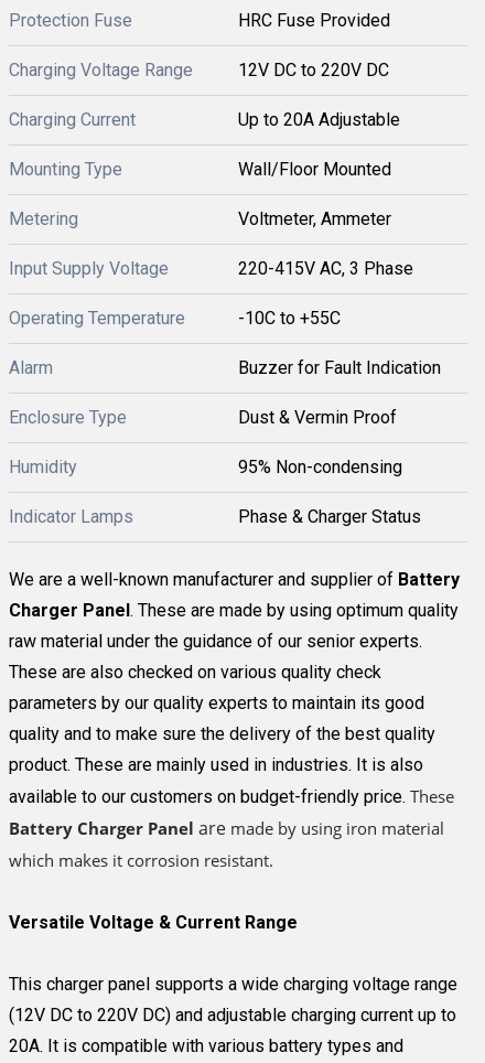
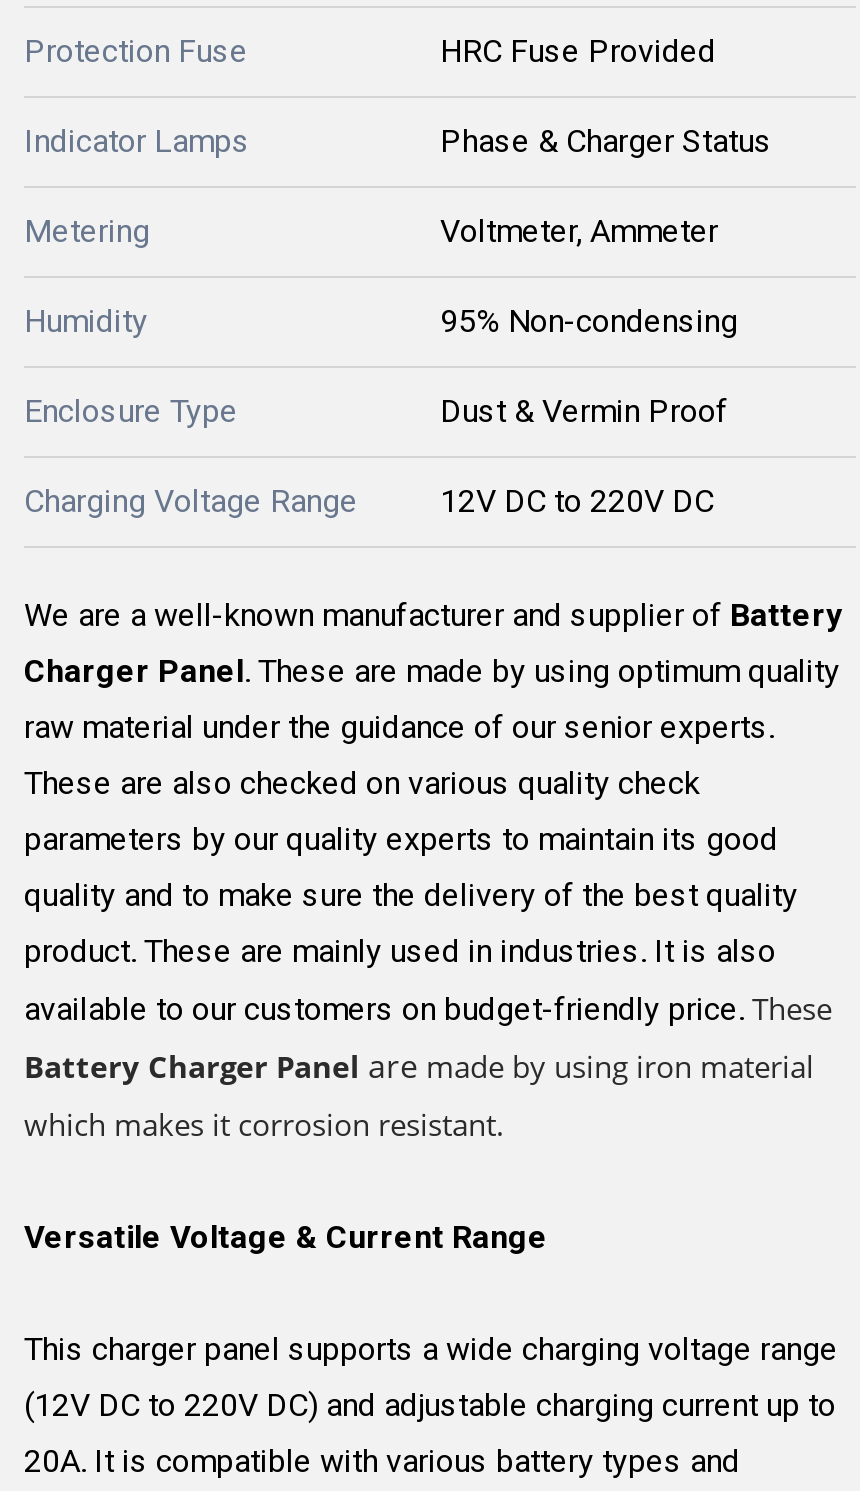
moved [9,60,389,80] -> [24,482,714,520]: Charging Voltage Range | 12V DC to 220V DC
[9,109,441,378] Charging Current | Up to 20A Adjustable | Mounting Type | Wall/Floor Mounted | Input Supply Voltage | 220-415V AC, 3 Phase | Operating Temperature | -10C to +55C | Alarm | Buzzer for Fault Indication -> none
moved [9,208,391,229] -> [24,212,718,250]: Metering | Voltmeter, Ammeter
moved [9,407,421,527] -> [24,122,772,430]: Enclosure Type | Dust & Vermin Proof | Humidity | 95% Non-condensing | Indicator Lamps | Phase & Charger Status

